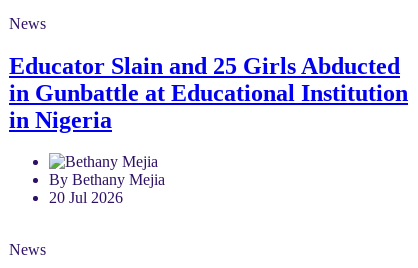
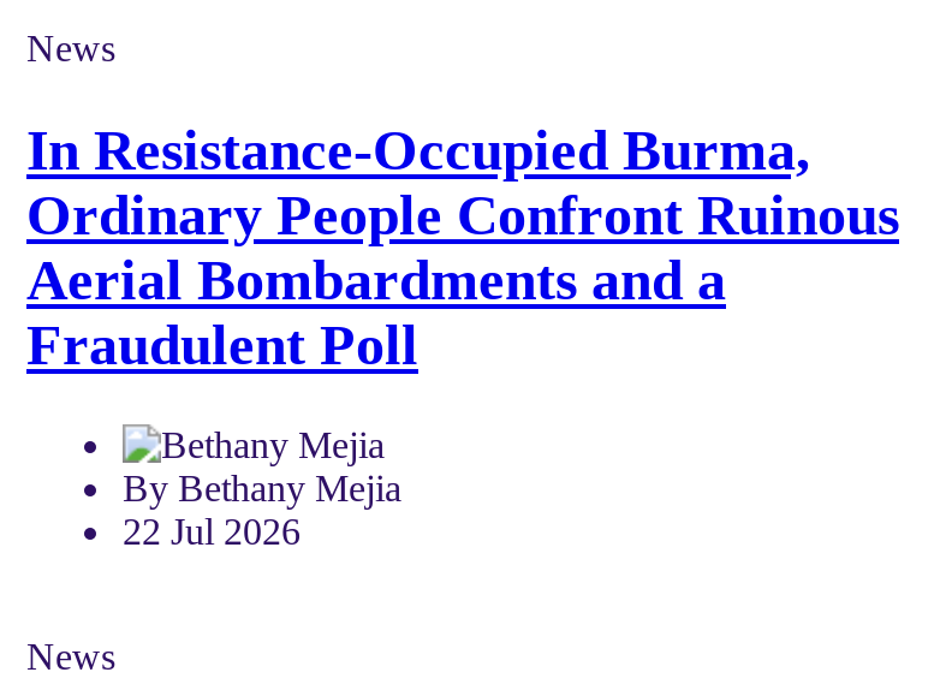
[9,52,408,132] Educator Slain and 25 Girls Abducted | in Gunbattle at Educational Institution | in Nigeria -> [26,118,899,375] In Resistance-Occupied Burma, | Ordinary People Confront Ruinous | Aerial Bombardments and a | Fraudulent Poll
[49,189,123,206] 20 Jul 2026 -> [123,512,301,553] 22 Jul 2026

